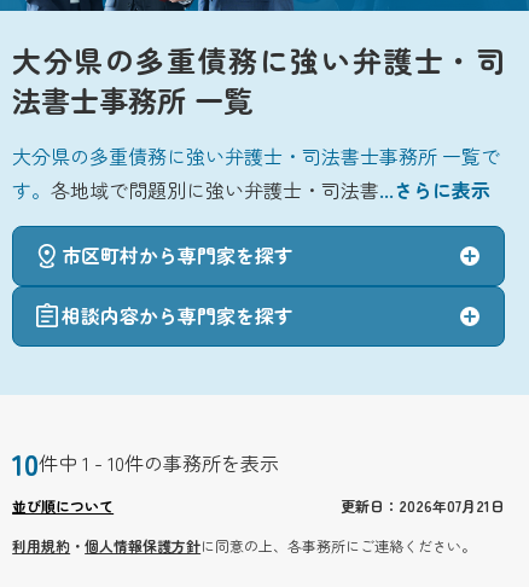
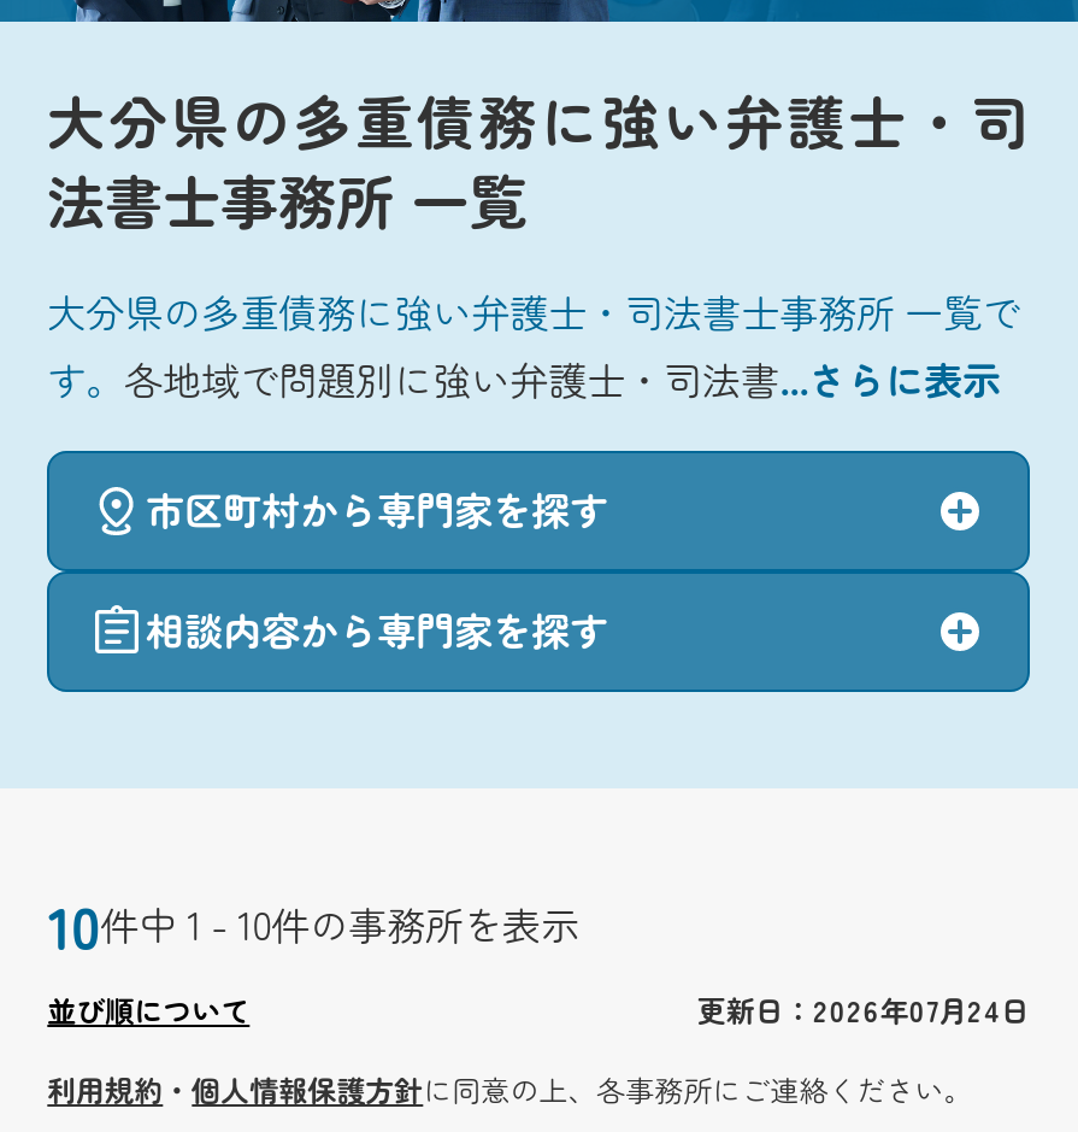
[340,495,505,516] 更新日：2026年07月21日 -> [697,988,1029,1029] 更新日：2026年07月24日

